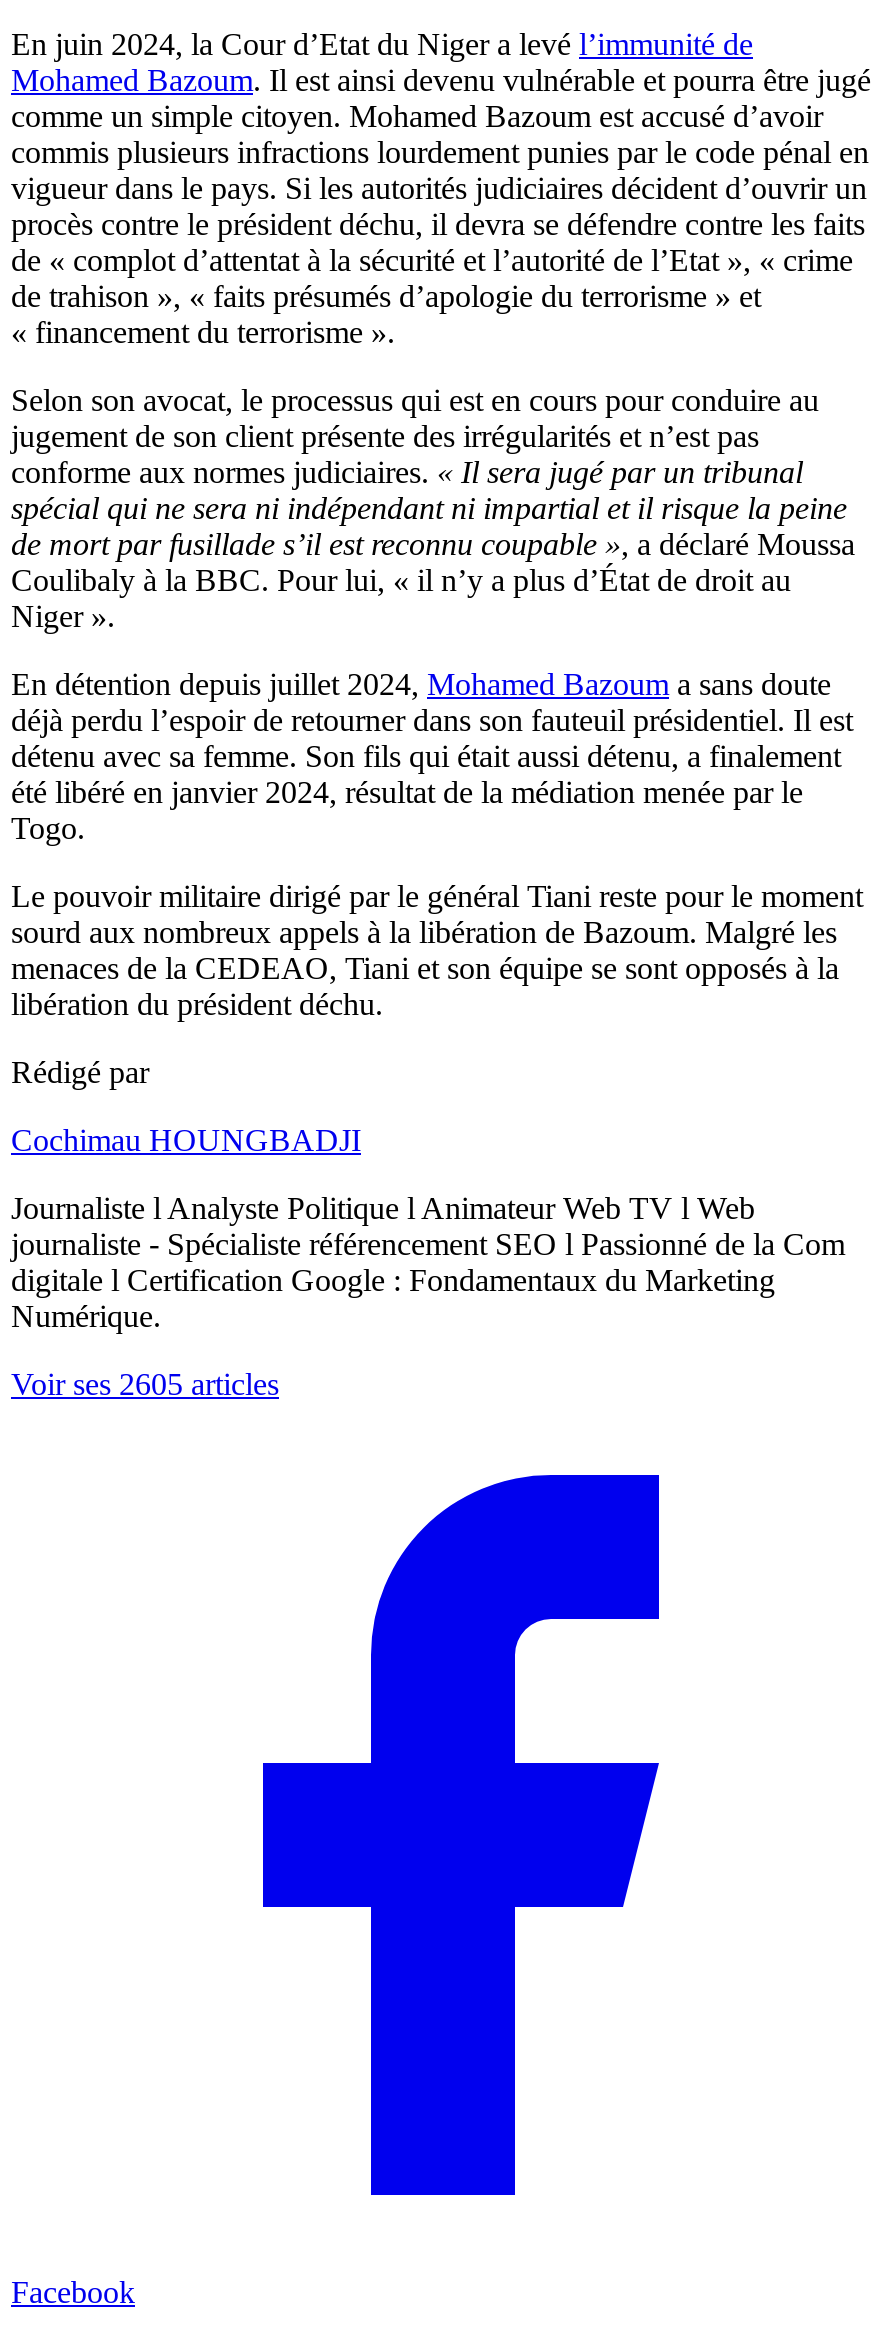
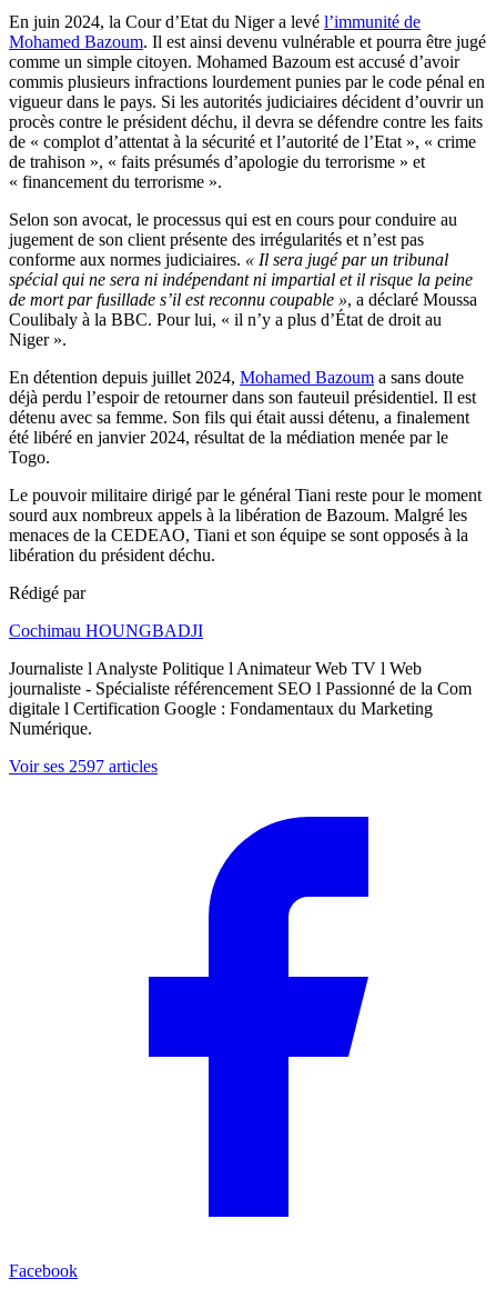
[11,1366,279,1400] Voir ses 2605 articles -> [9,756,158,775] Voir ses 2597 articles

